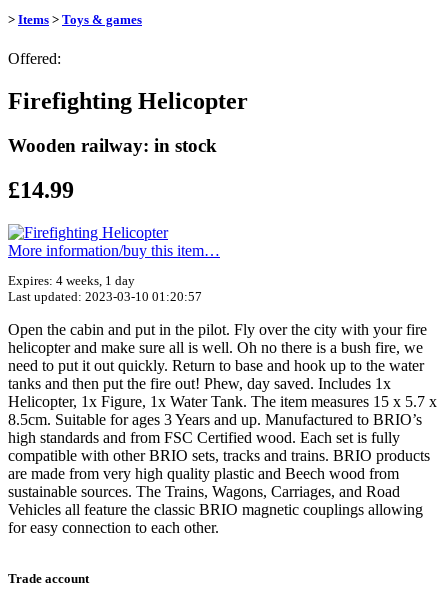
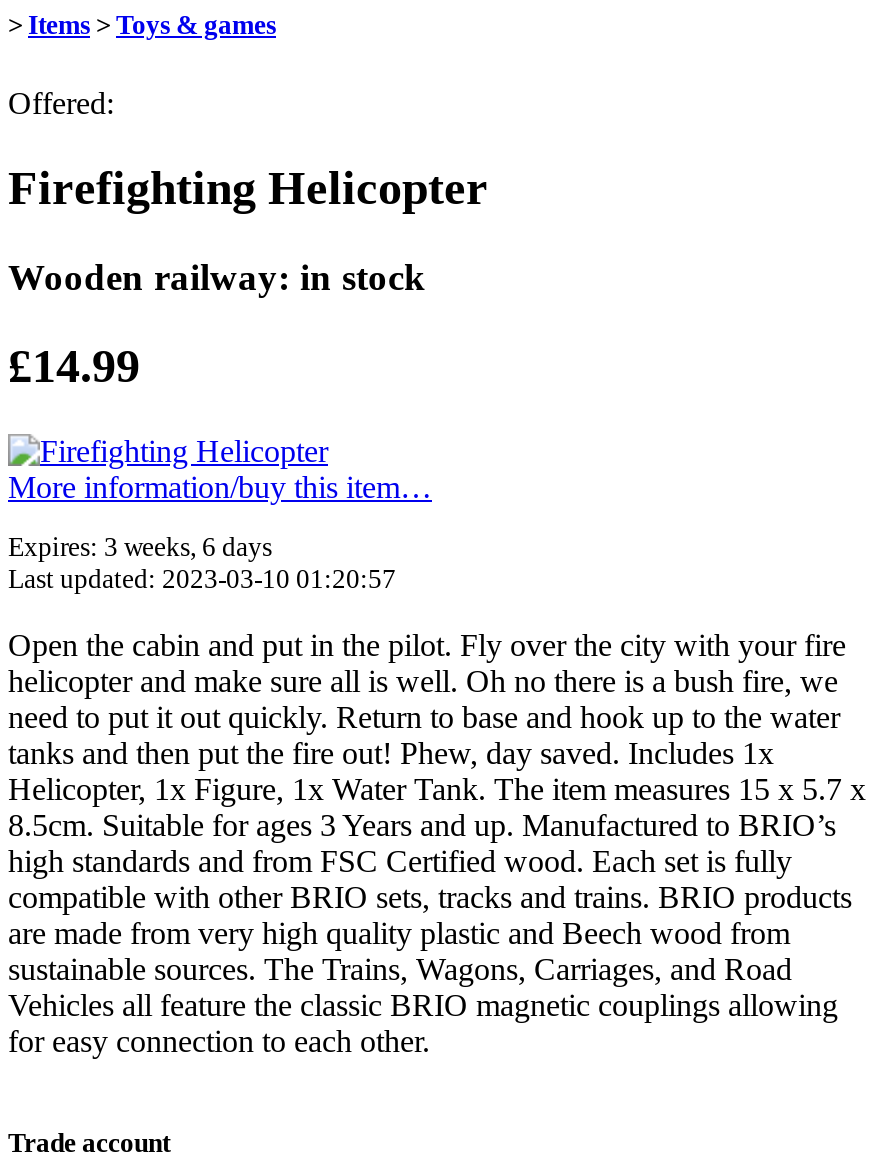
[8,273,135,288] Expires: 4 weeks, 1 day -> [8,533,272,563] Expires: 3 weeks, 6 days

